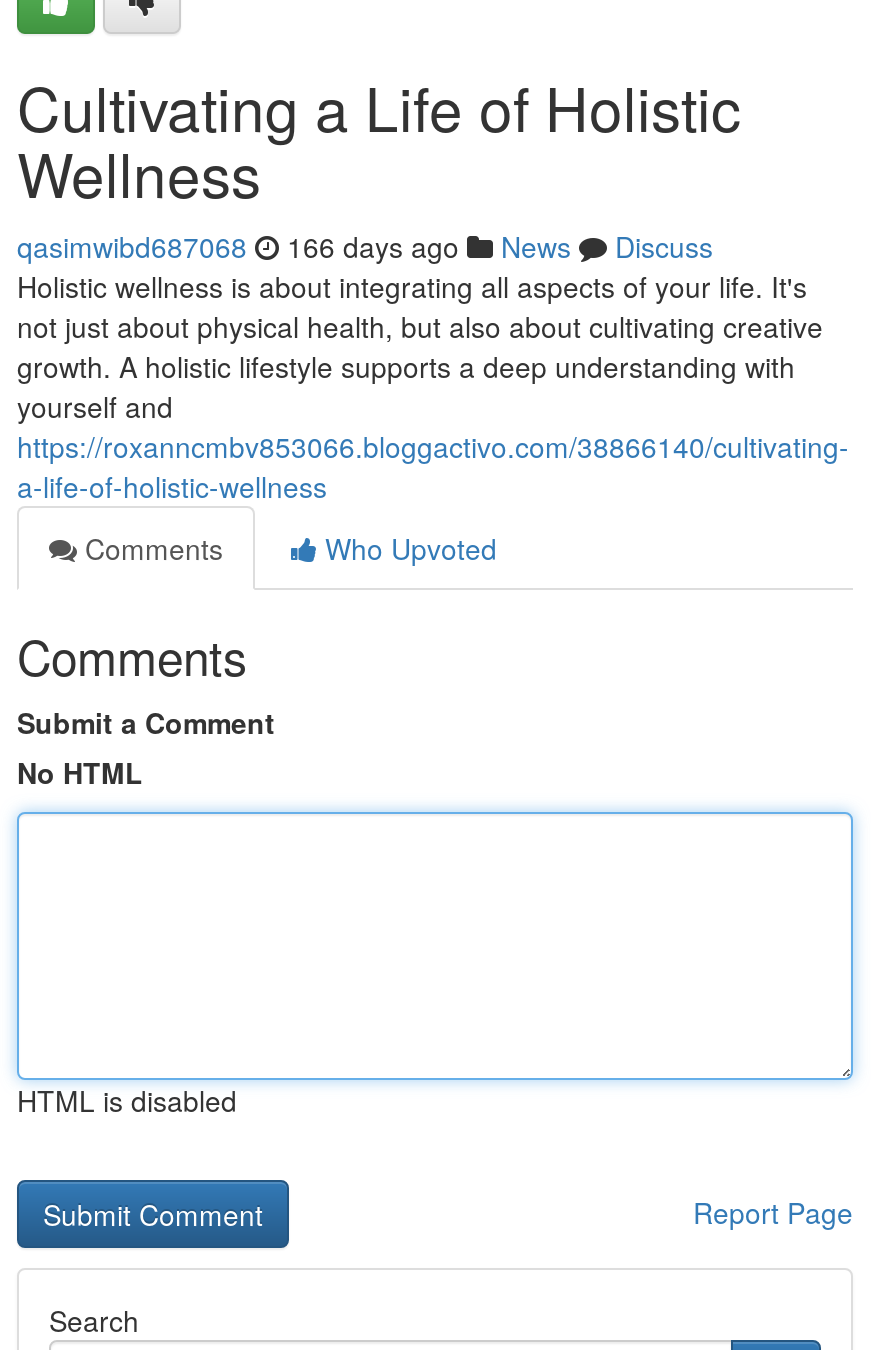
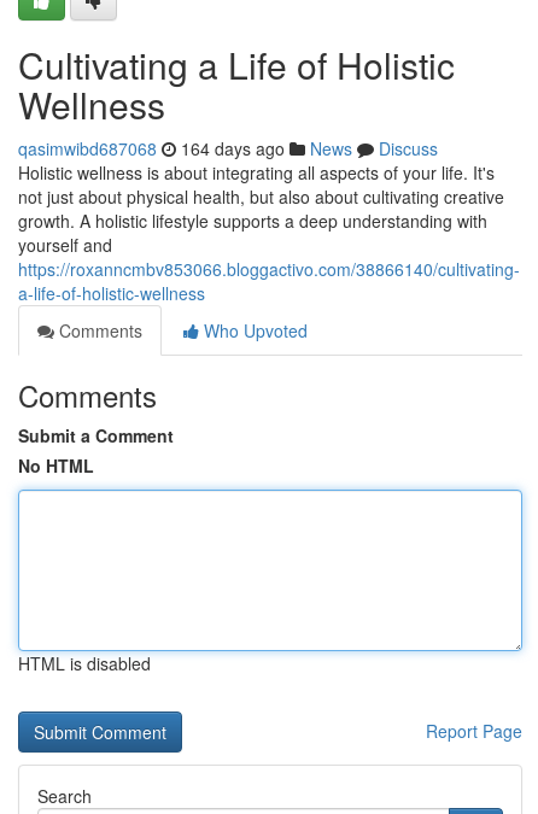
[17,226,713,266] qasimwibd687068 166 days ago News Discuss -> [18,136,438,160] qasimwibd687068 164 days ago News Discuss

